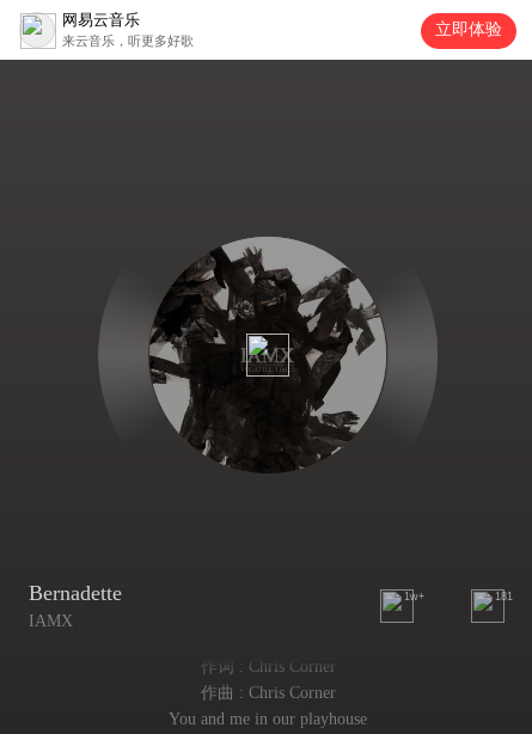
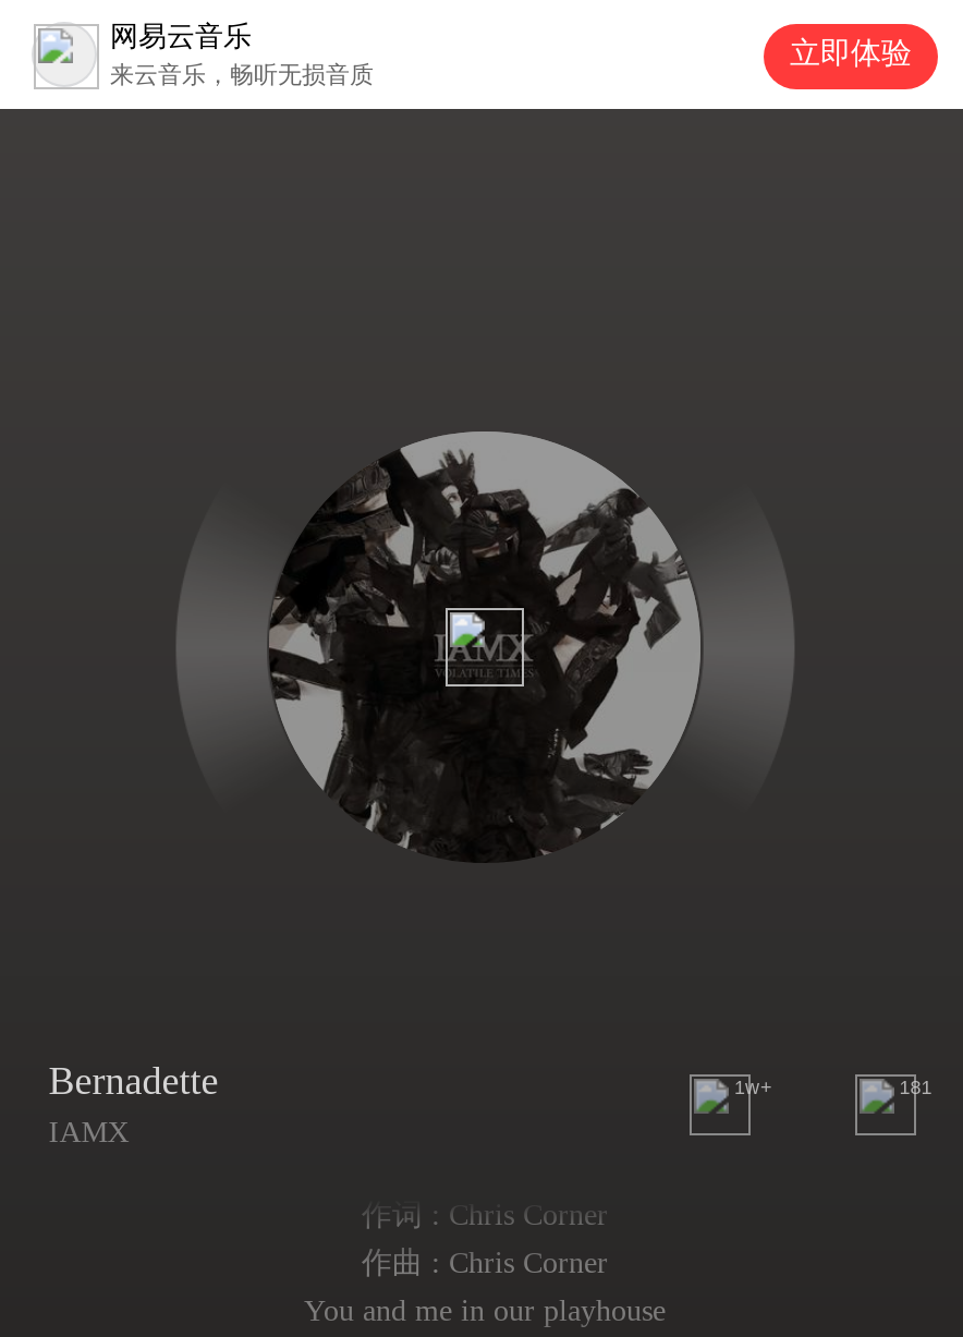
[62,33,194,48] 来云音乐，听更多好歌 -> [110,61,374,87] 来云音乐，畅听无损音质

